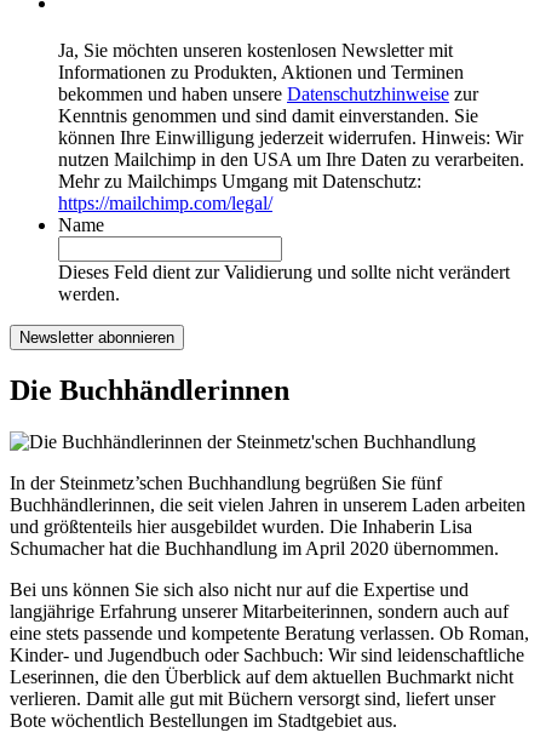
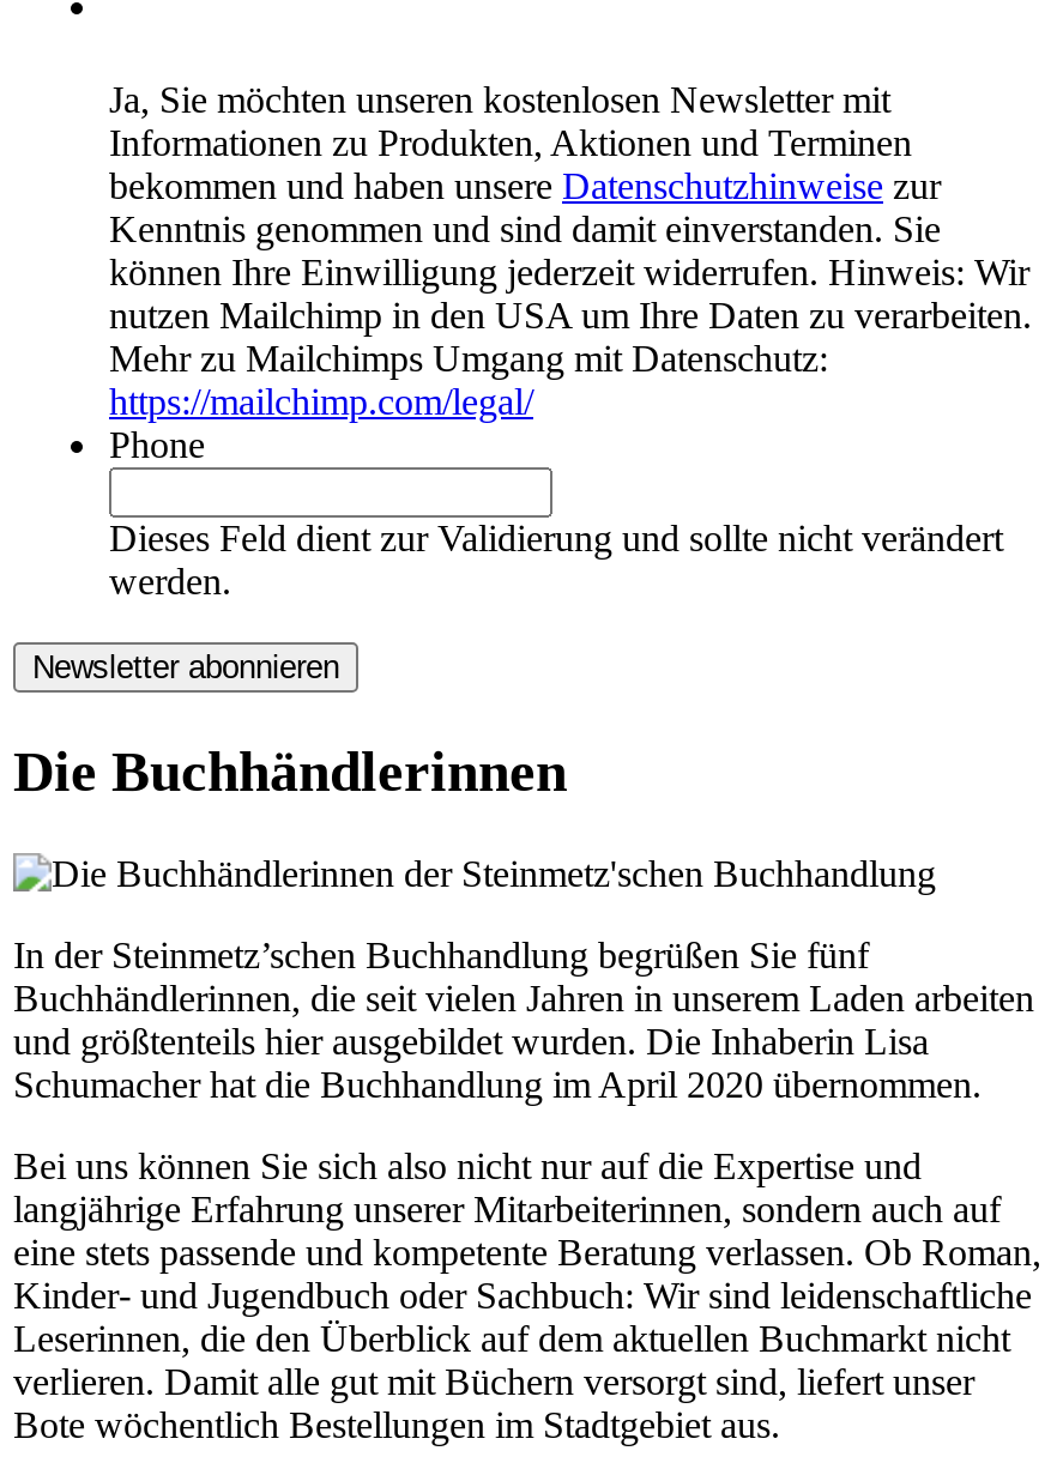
[58,215,104,236] Name -> [109,425,205,466] Phone

